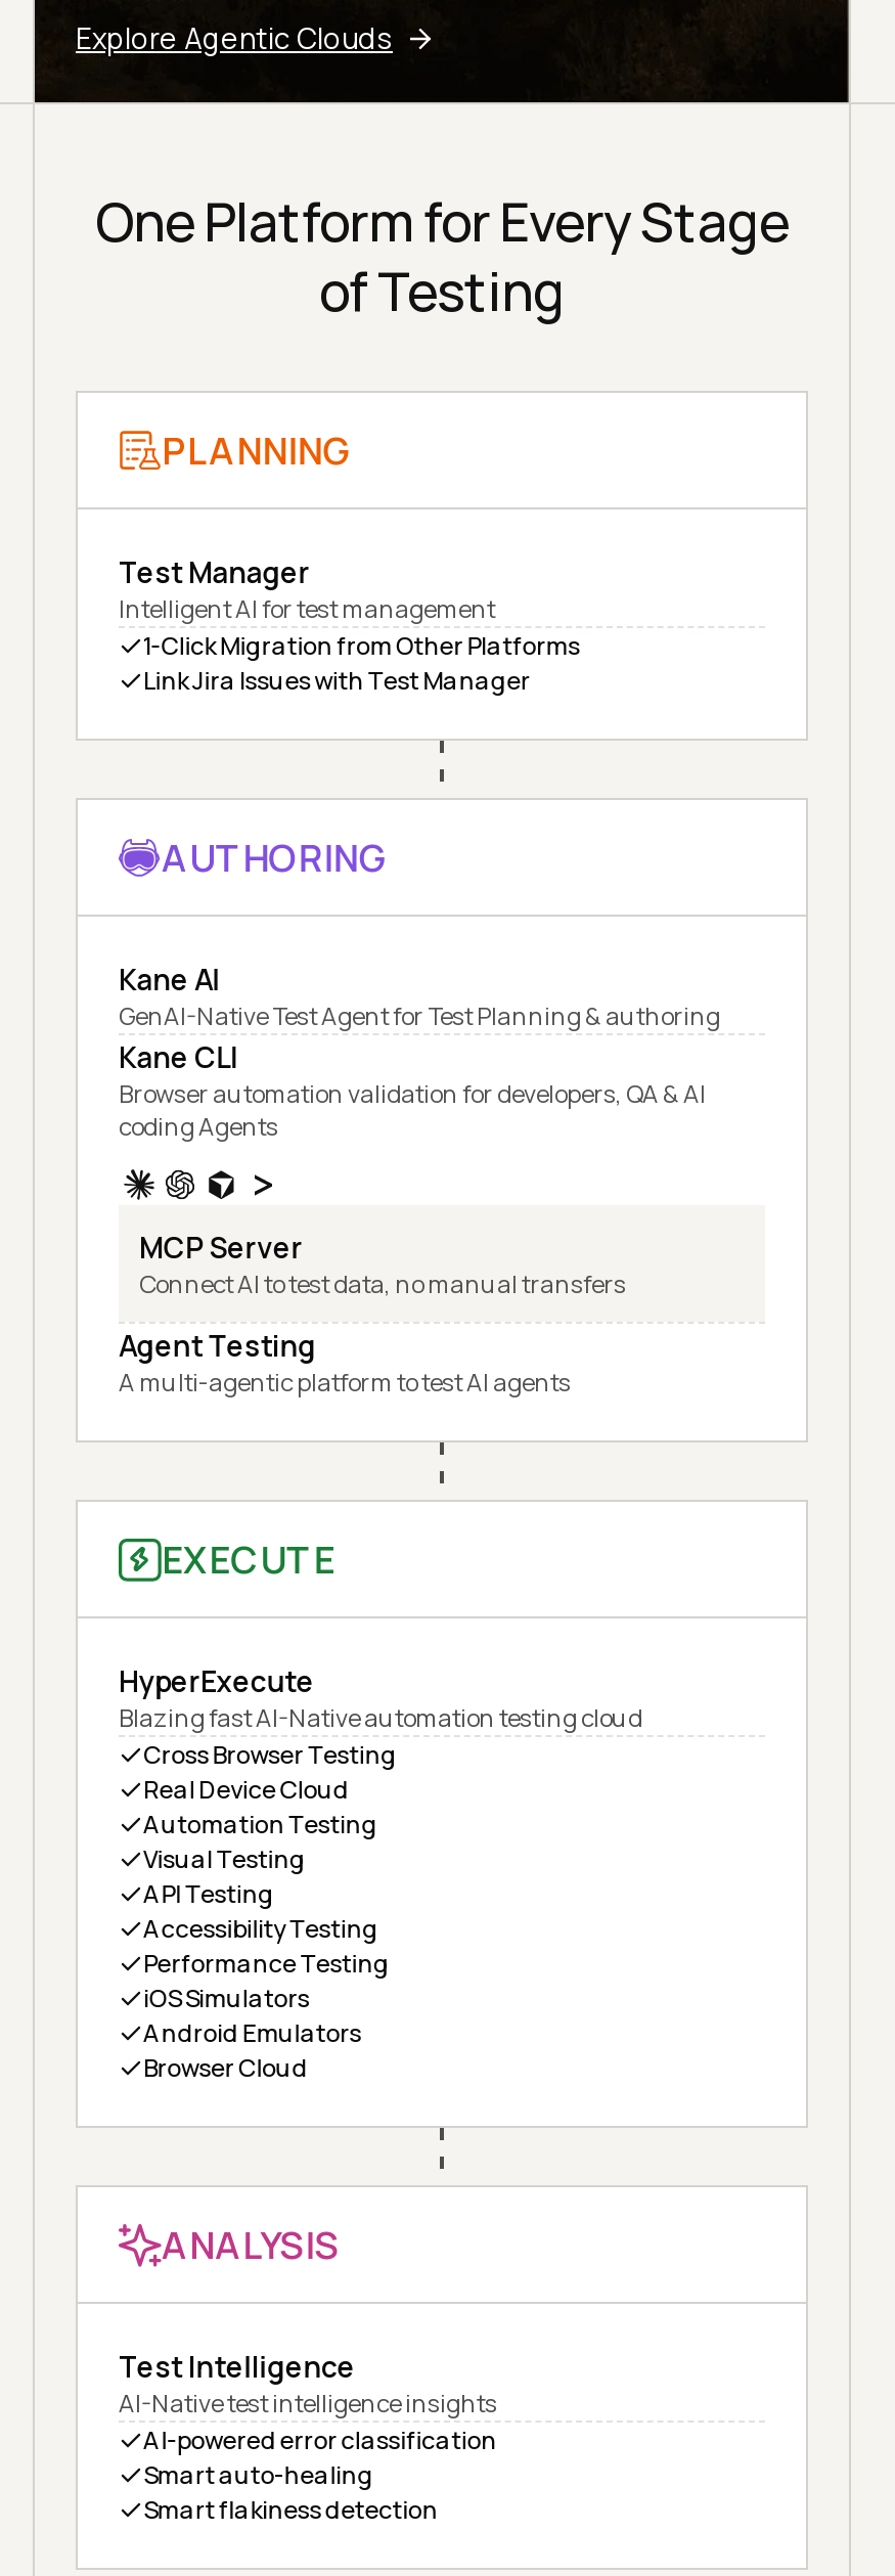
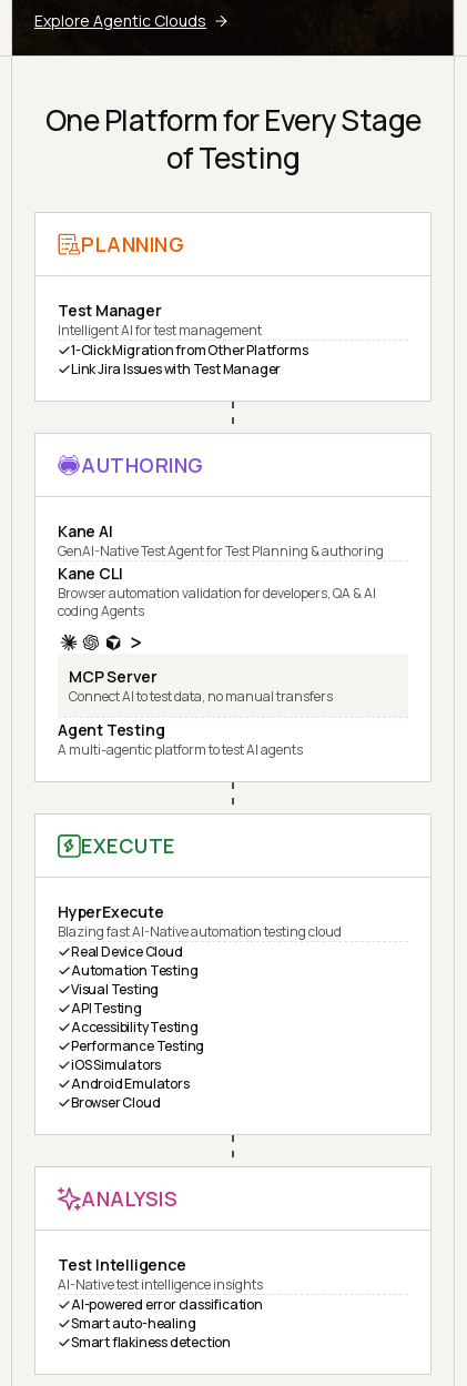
[143,1738,396,1772] Cross Browser Testing -> none

